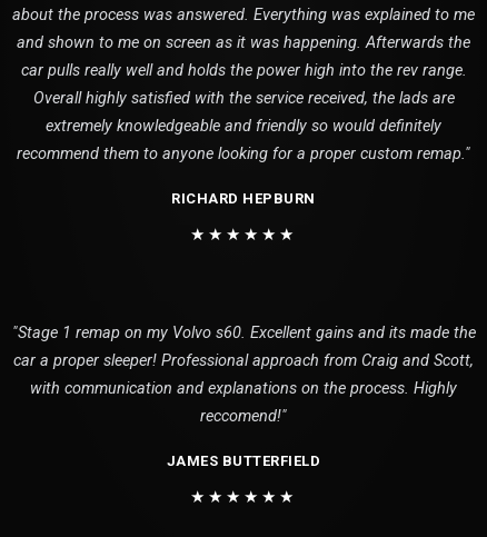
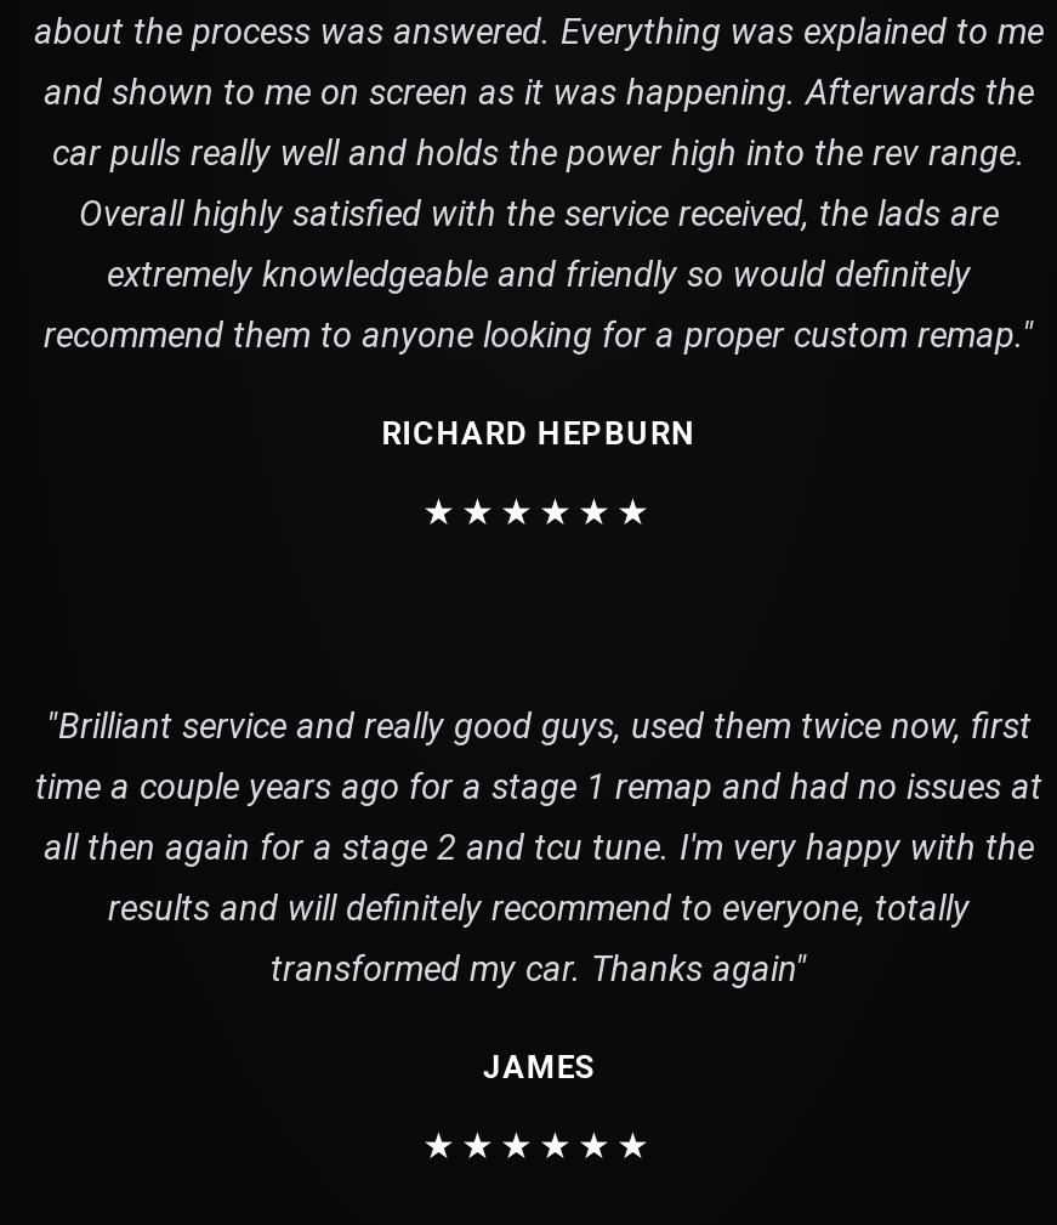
[12,323,475,469] "Stage 1 remap on my Volvo s60. Excellent gains and its made the | car a proper sleeper! Professional approach from Craig and Scott, | with communication and explanations on the process. Highly | reccomend!" | JAMES BUTTERFIELD -> [35,706,1042,1085] "Brilliant service and really good guys, used them twice now, first | time a couple years ago for a stage 1 remap and had no issues at | all then again for a stage 2 and tcu tune. I'm very happy with the | results and will definitely recommend to everyone, totally | transformed my car. Thanks again" | JAMES

